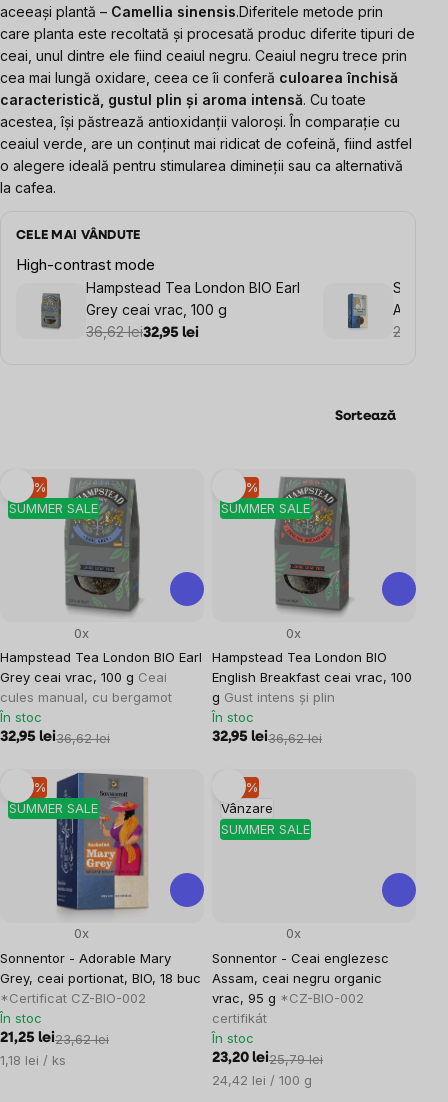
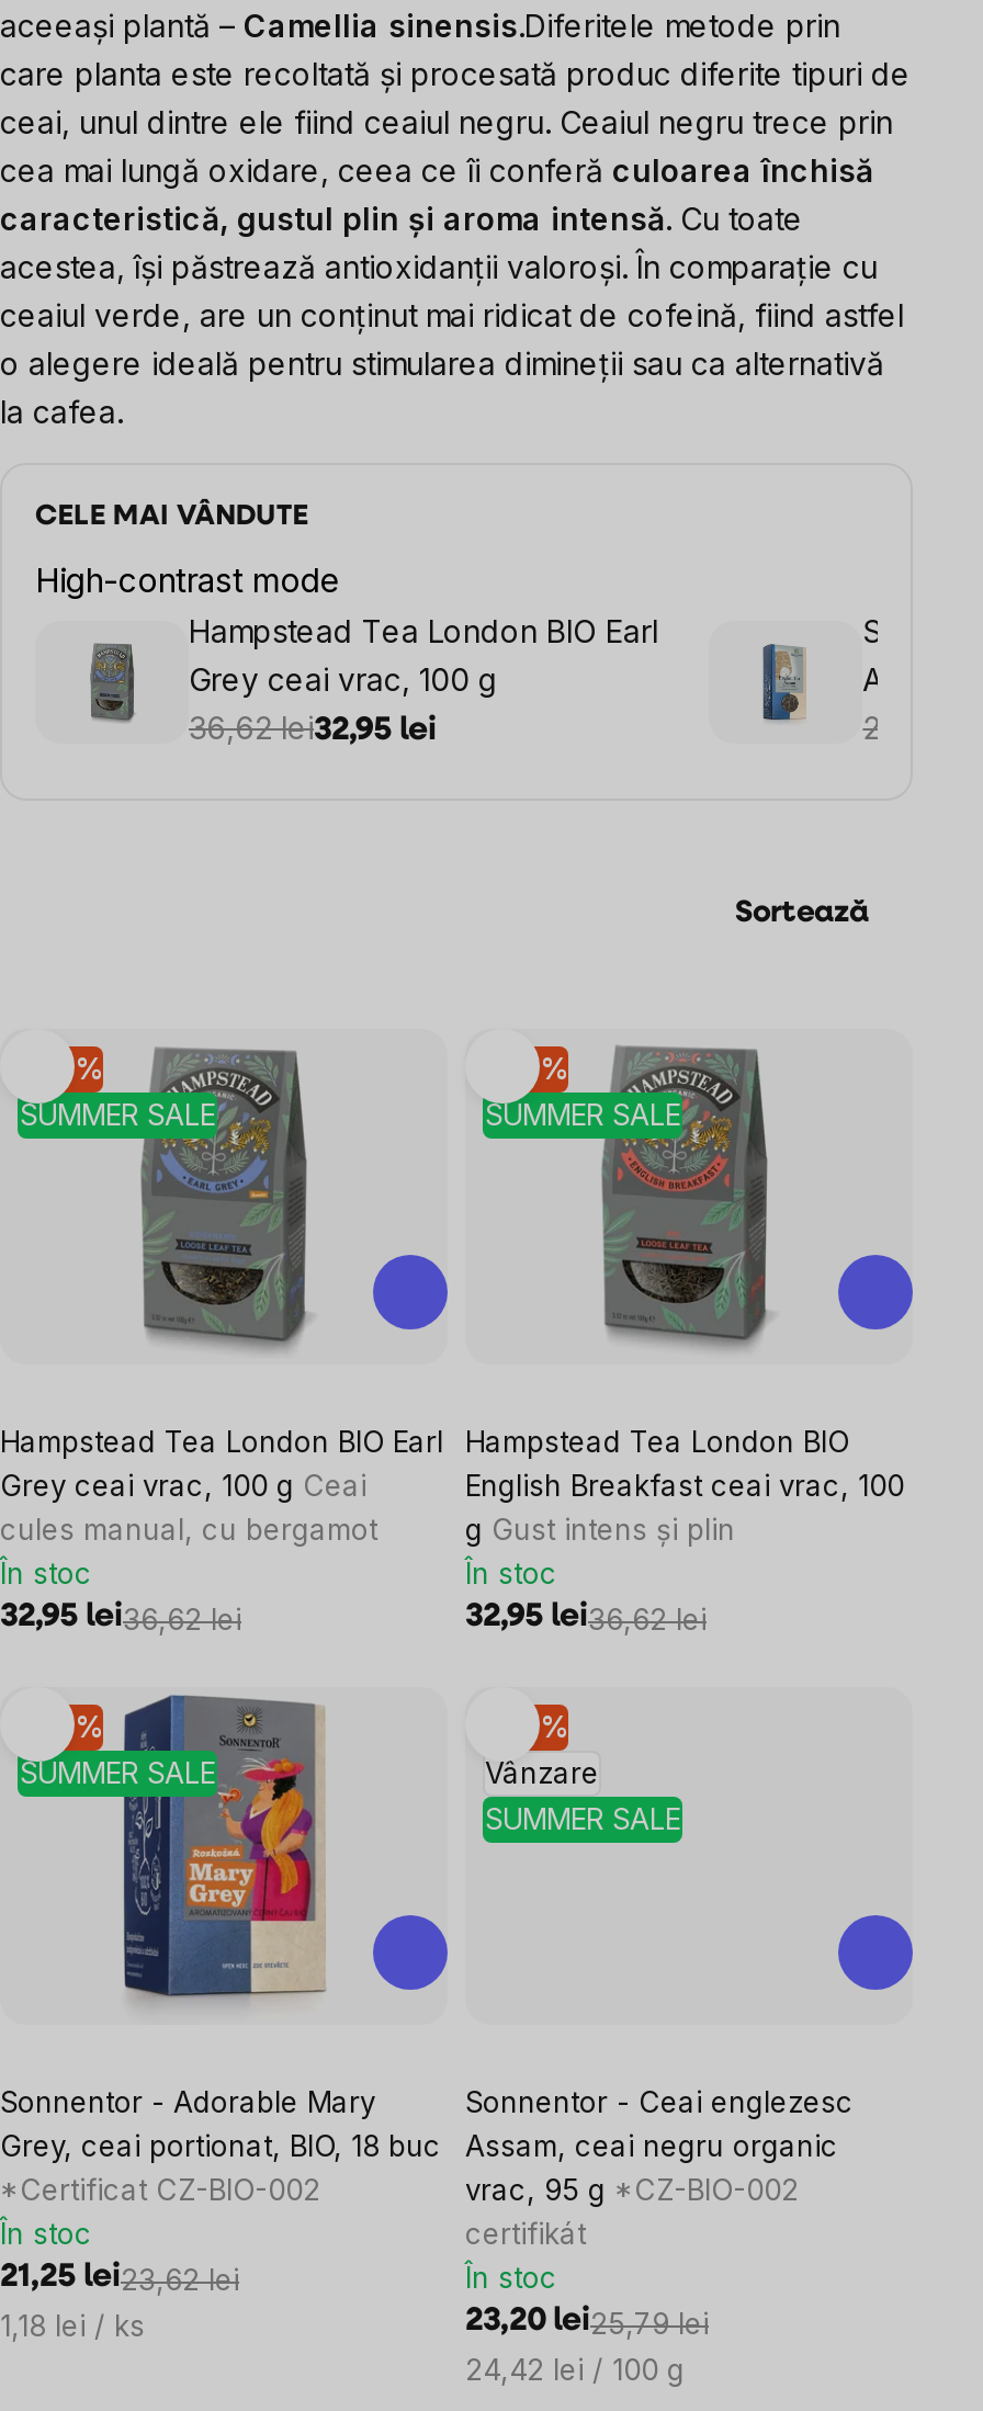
[74,625,89,641] 0x -> none
[286,625,301,641] 0x -> none
[74,925,89,941] 0x -> none
[286,925,301,941] 0x -> none

